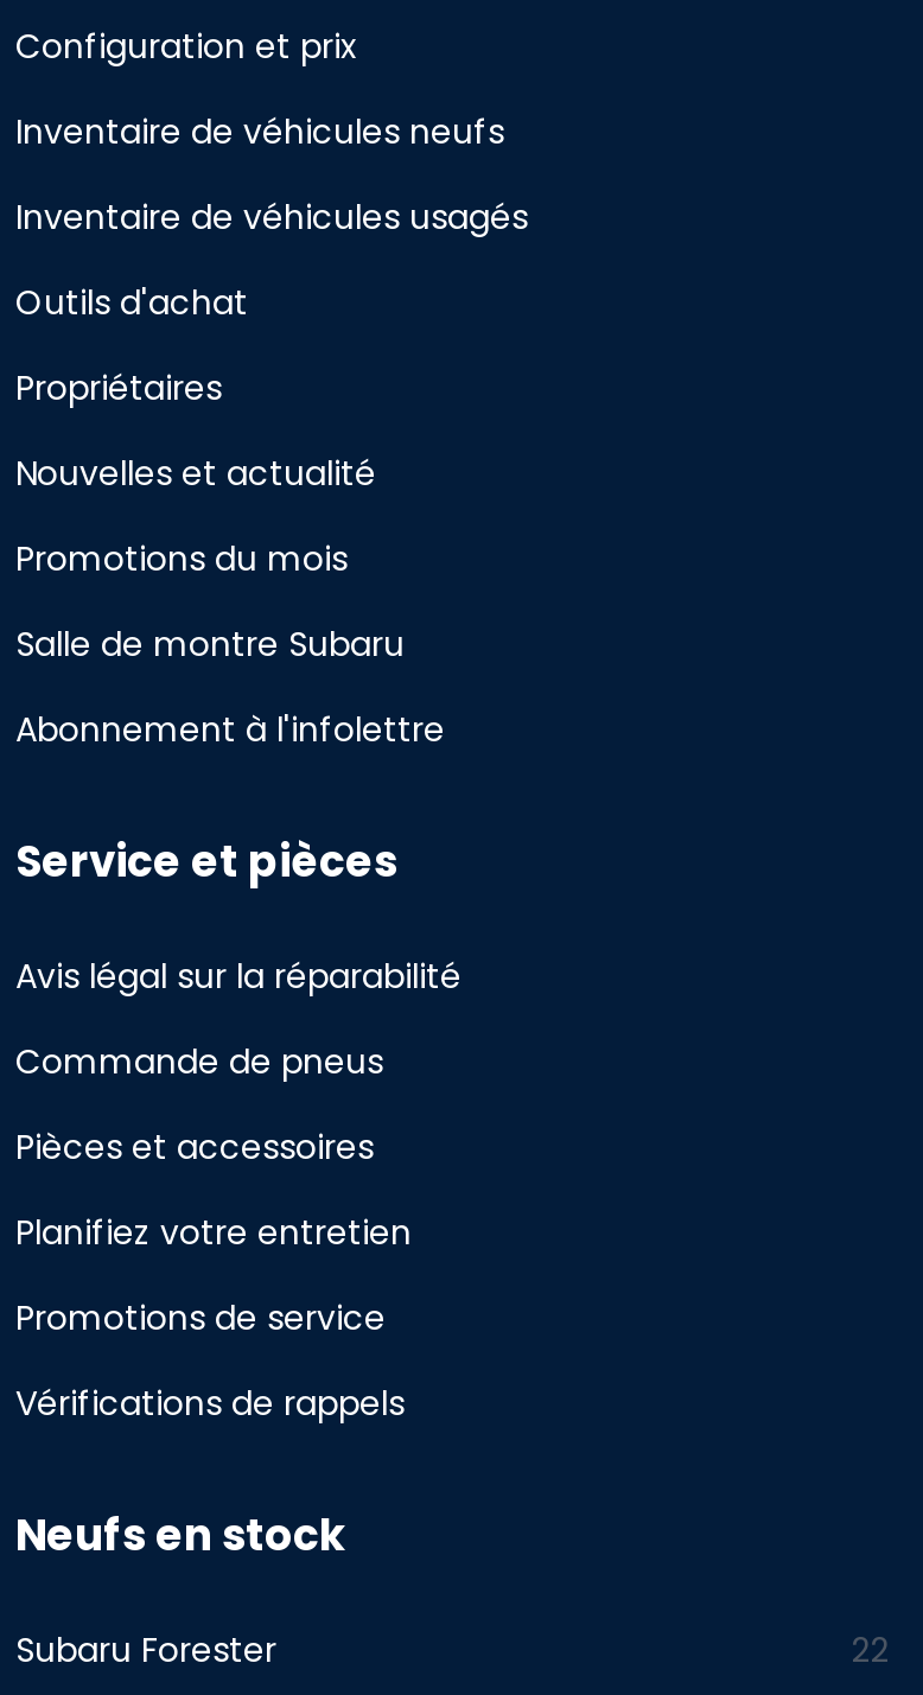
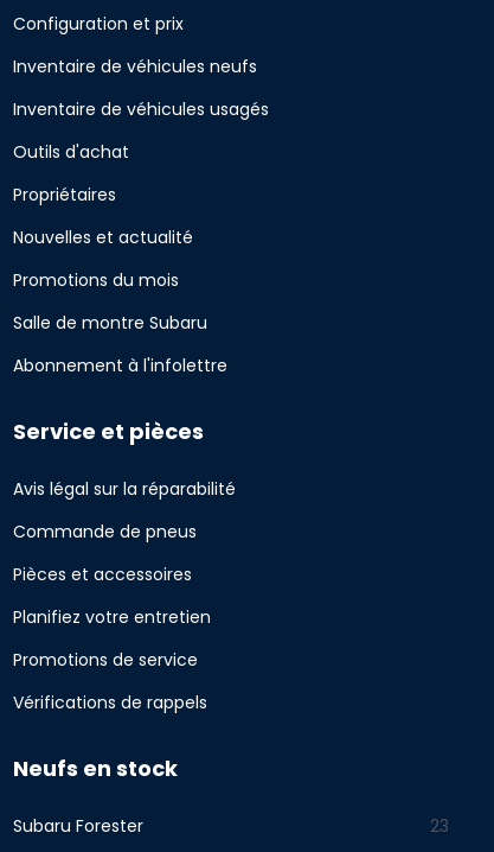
[851,1626,889,1674] 22 -> [430,814,449,838] 23

